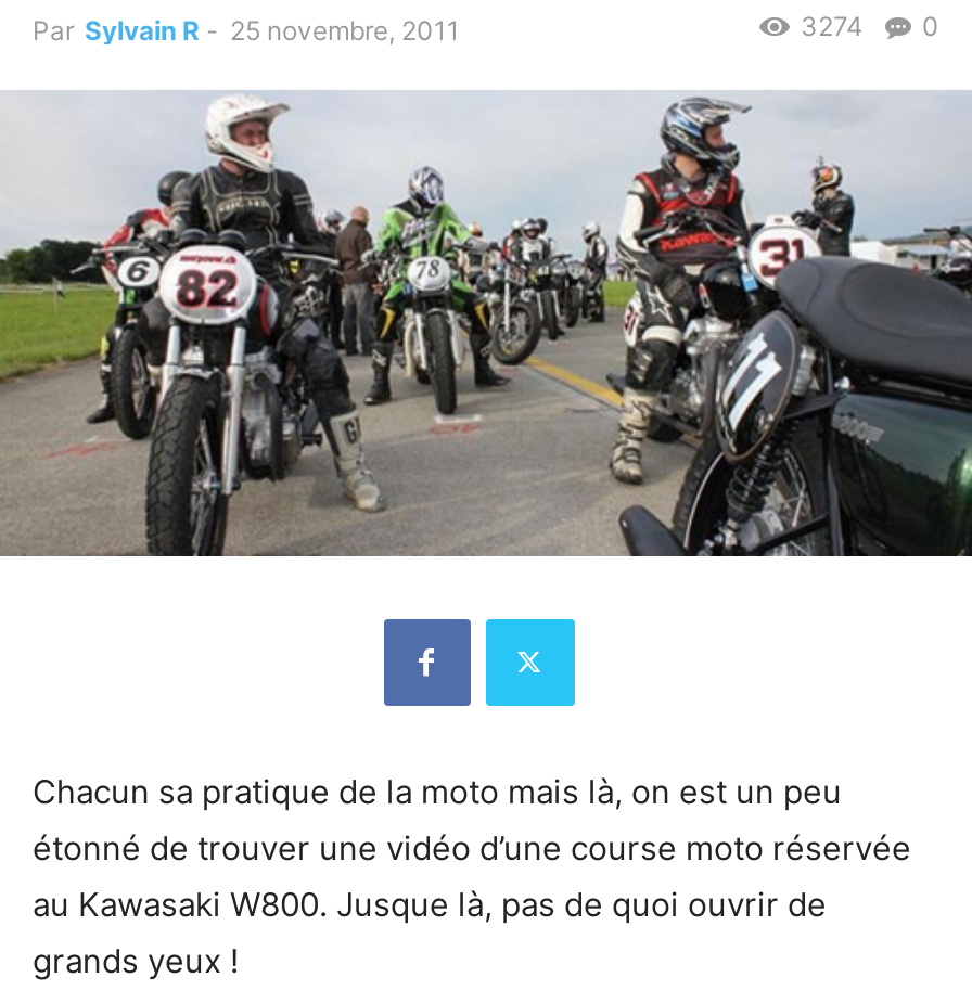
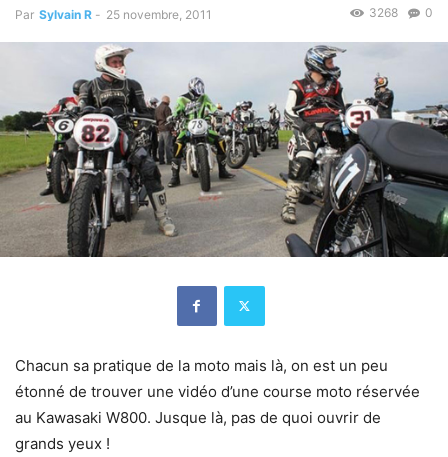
[801,10,939,42] 3274 0 -> [369,5,433,20] 3268 0

